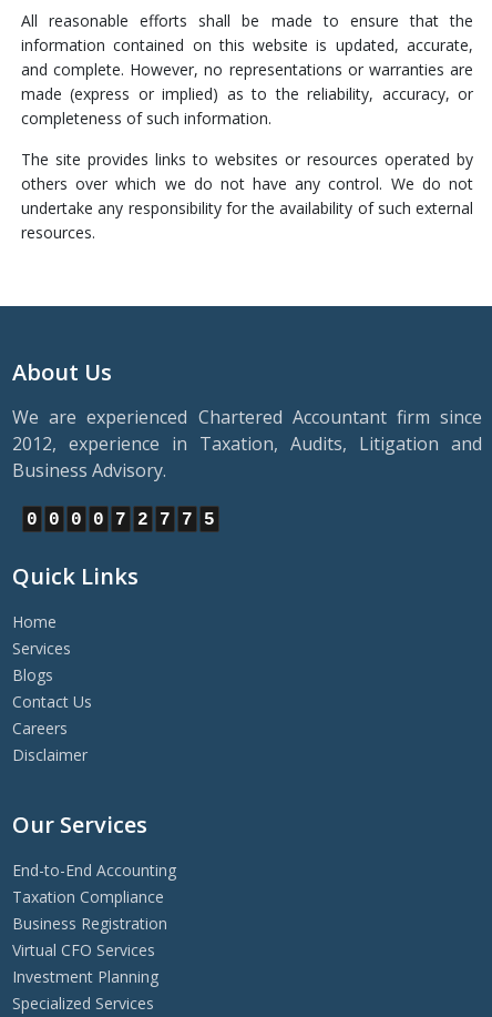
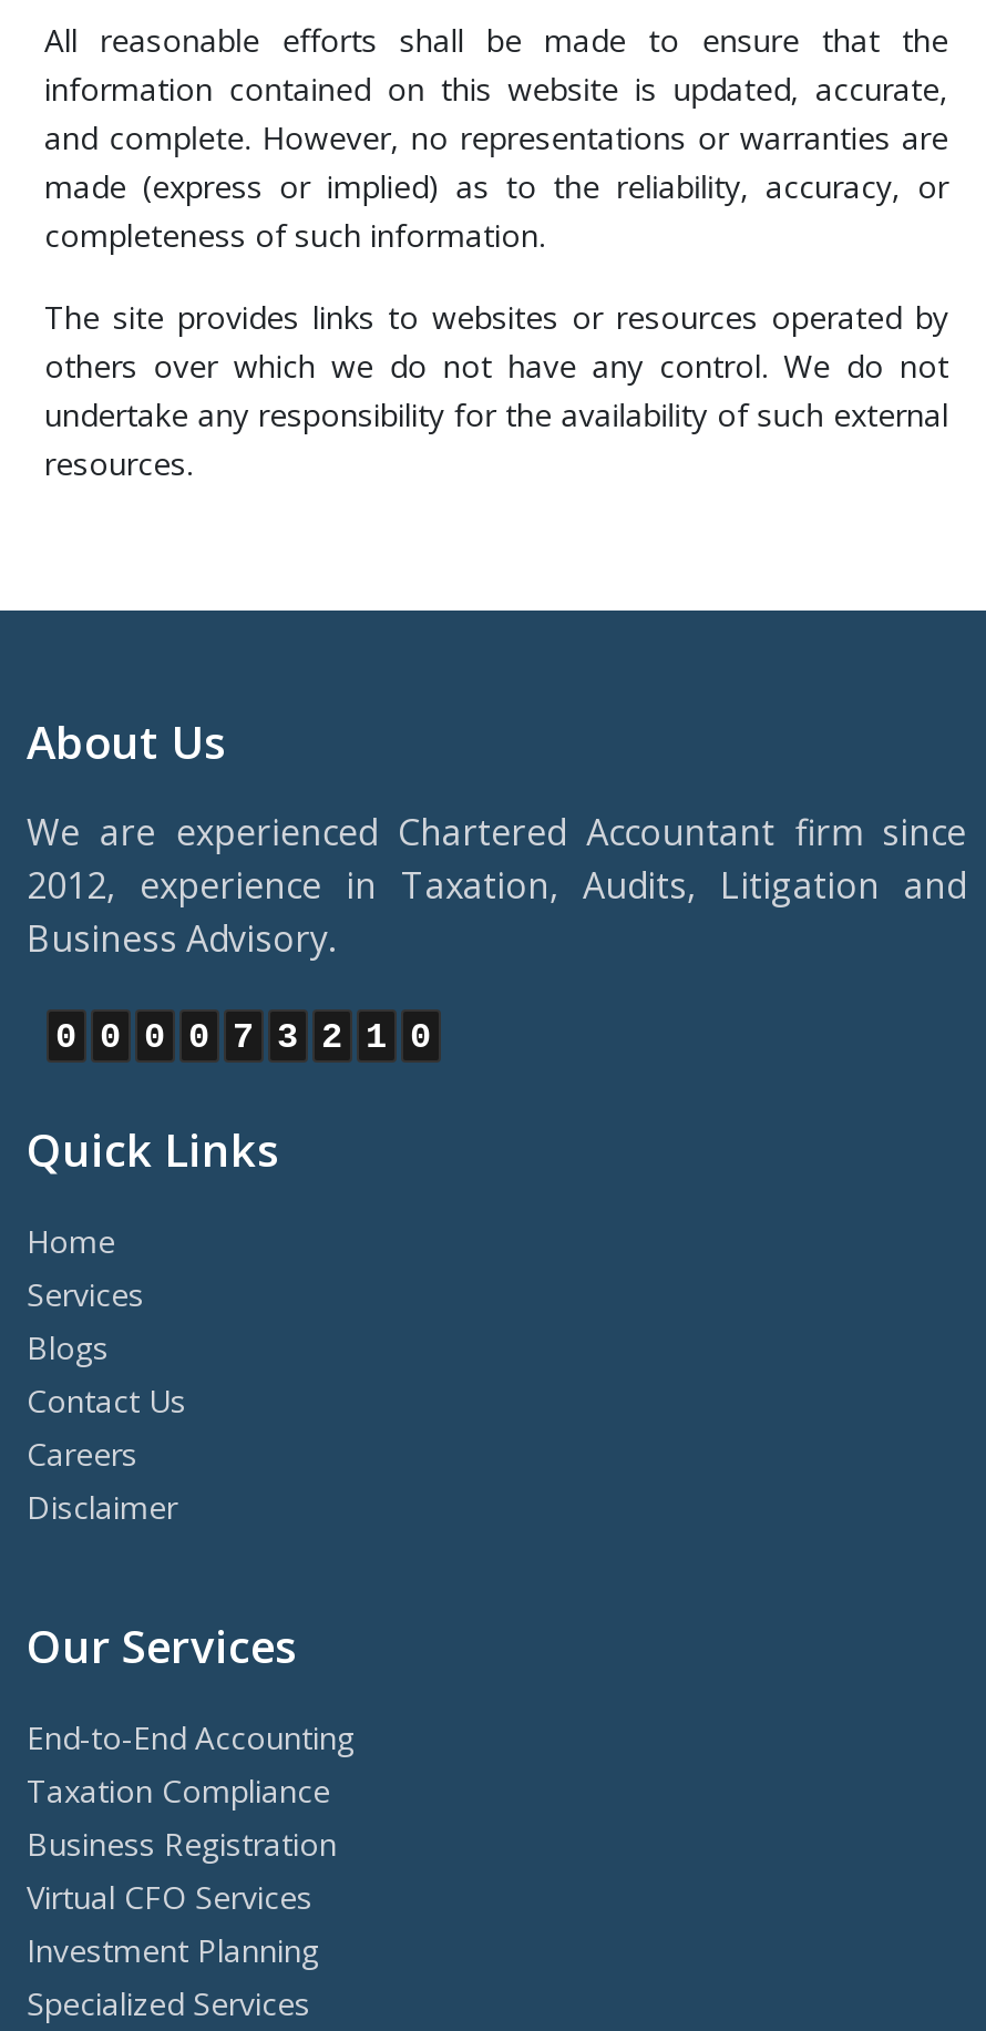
[27,510,215,530] 0 0 0 0 7 2 7 7 5 -> [55,1018,432,1058] 0 0 0 0 7 3 2 1 0

